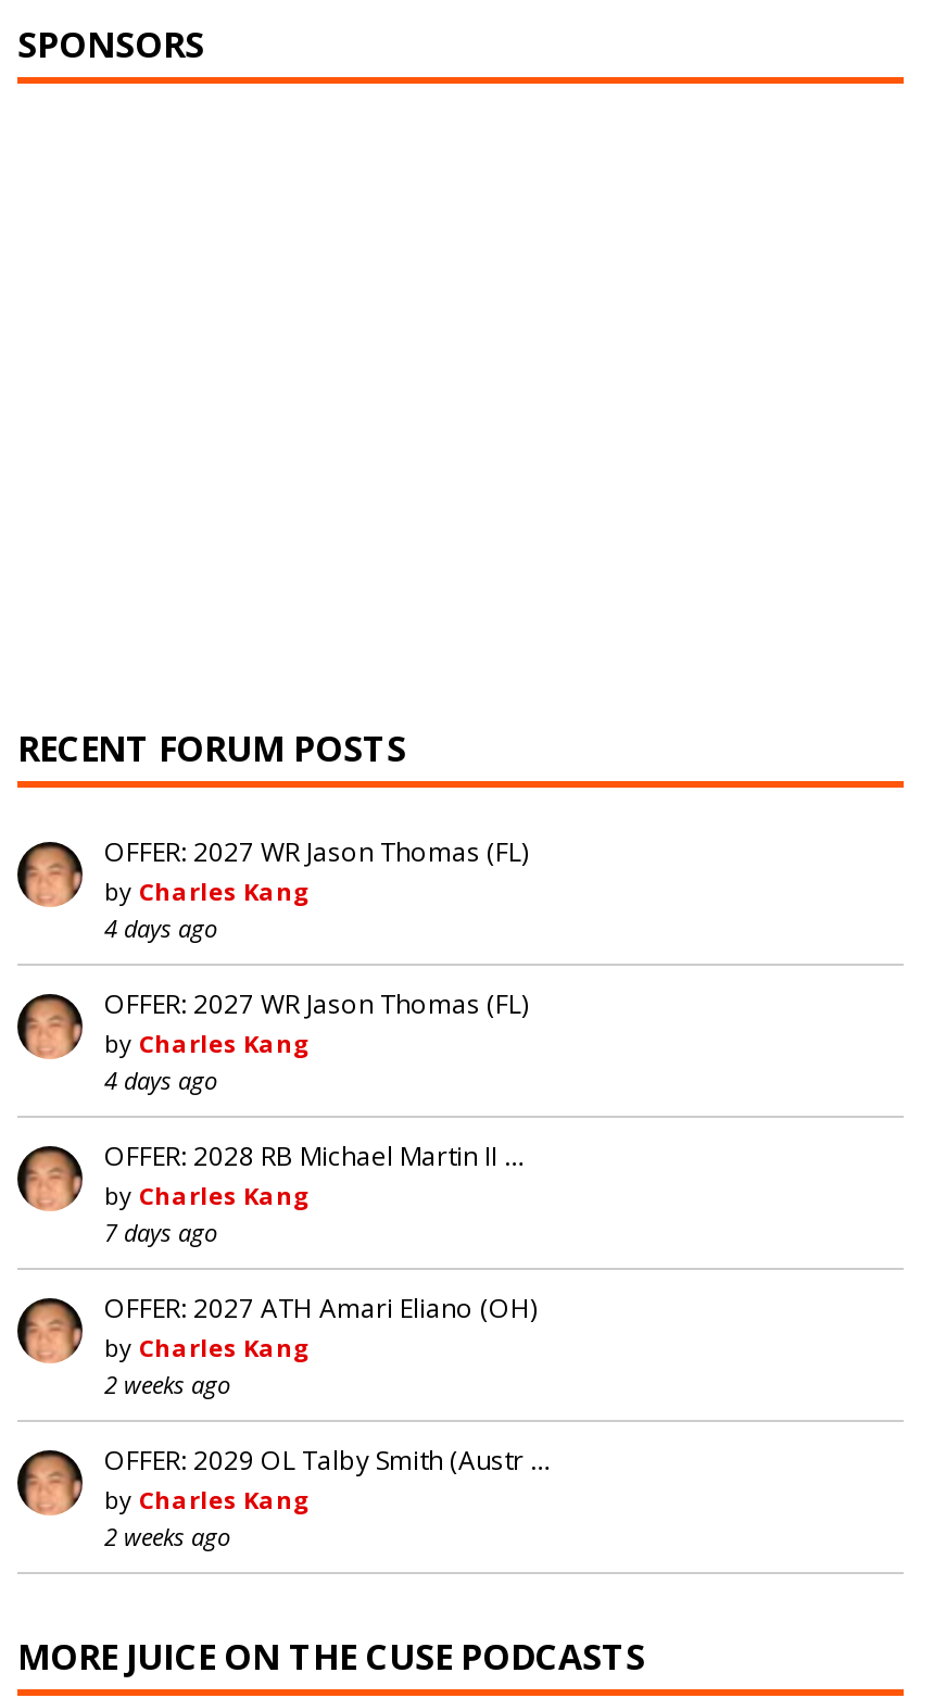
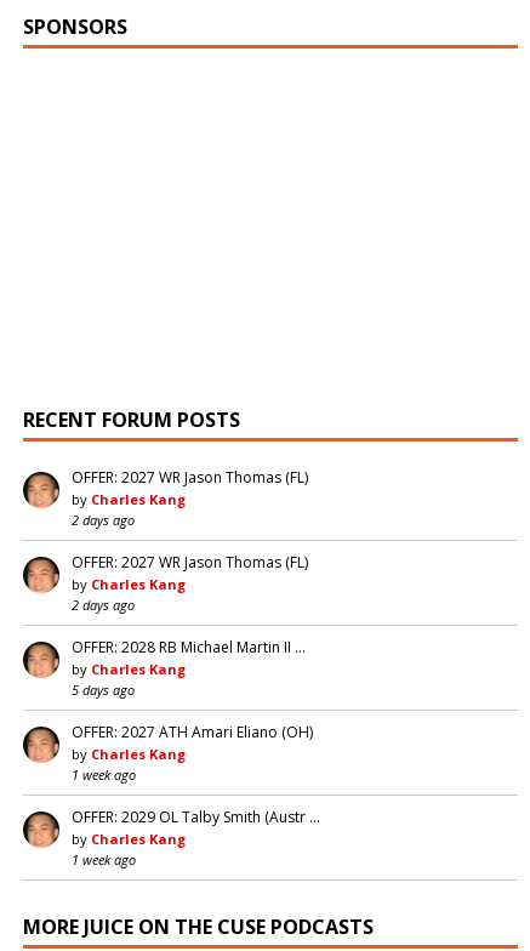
[104,912,217,945] 4 days ago -> [72,511,135,529] 2 days ago
[104,1064,217,1097] 4 days ago -> [72,596,135,614] 2 days ago
[104,1216,217,1249] 7 days ago -> [72,681,135,699] 5 days ago
[104,1368,230,1401] 2 weeks ago -> [72,766,136,784] 1 week ago
[104,1520,230,1553] 2 weeks ago -> [72,851,136,869] 1 week ago

